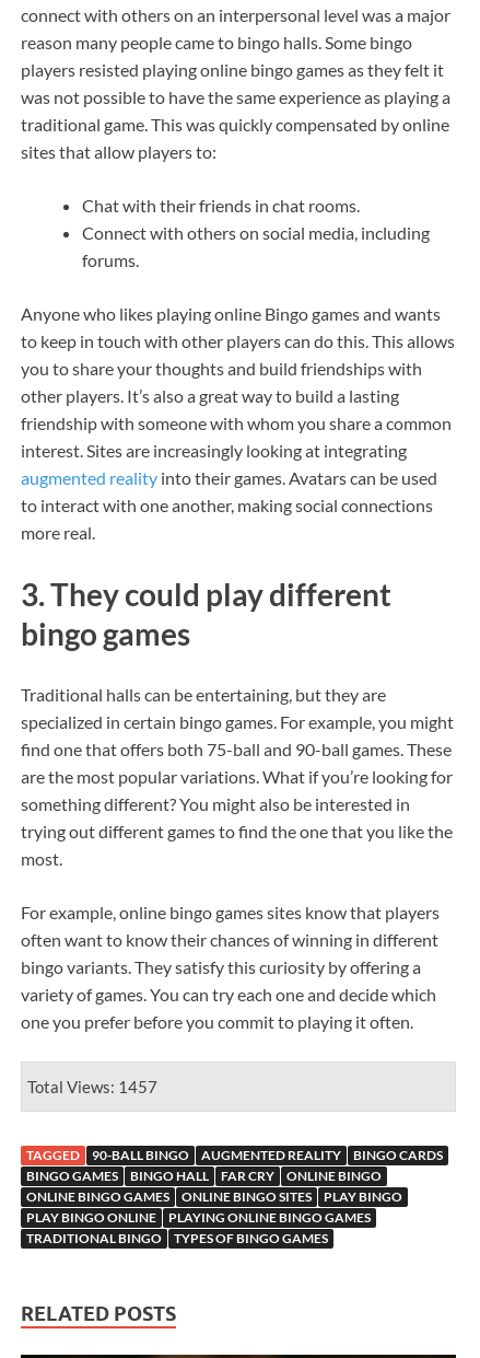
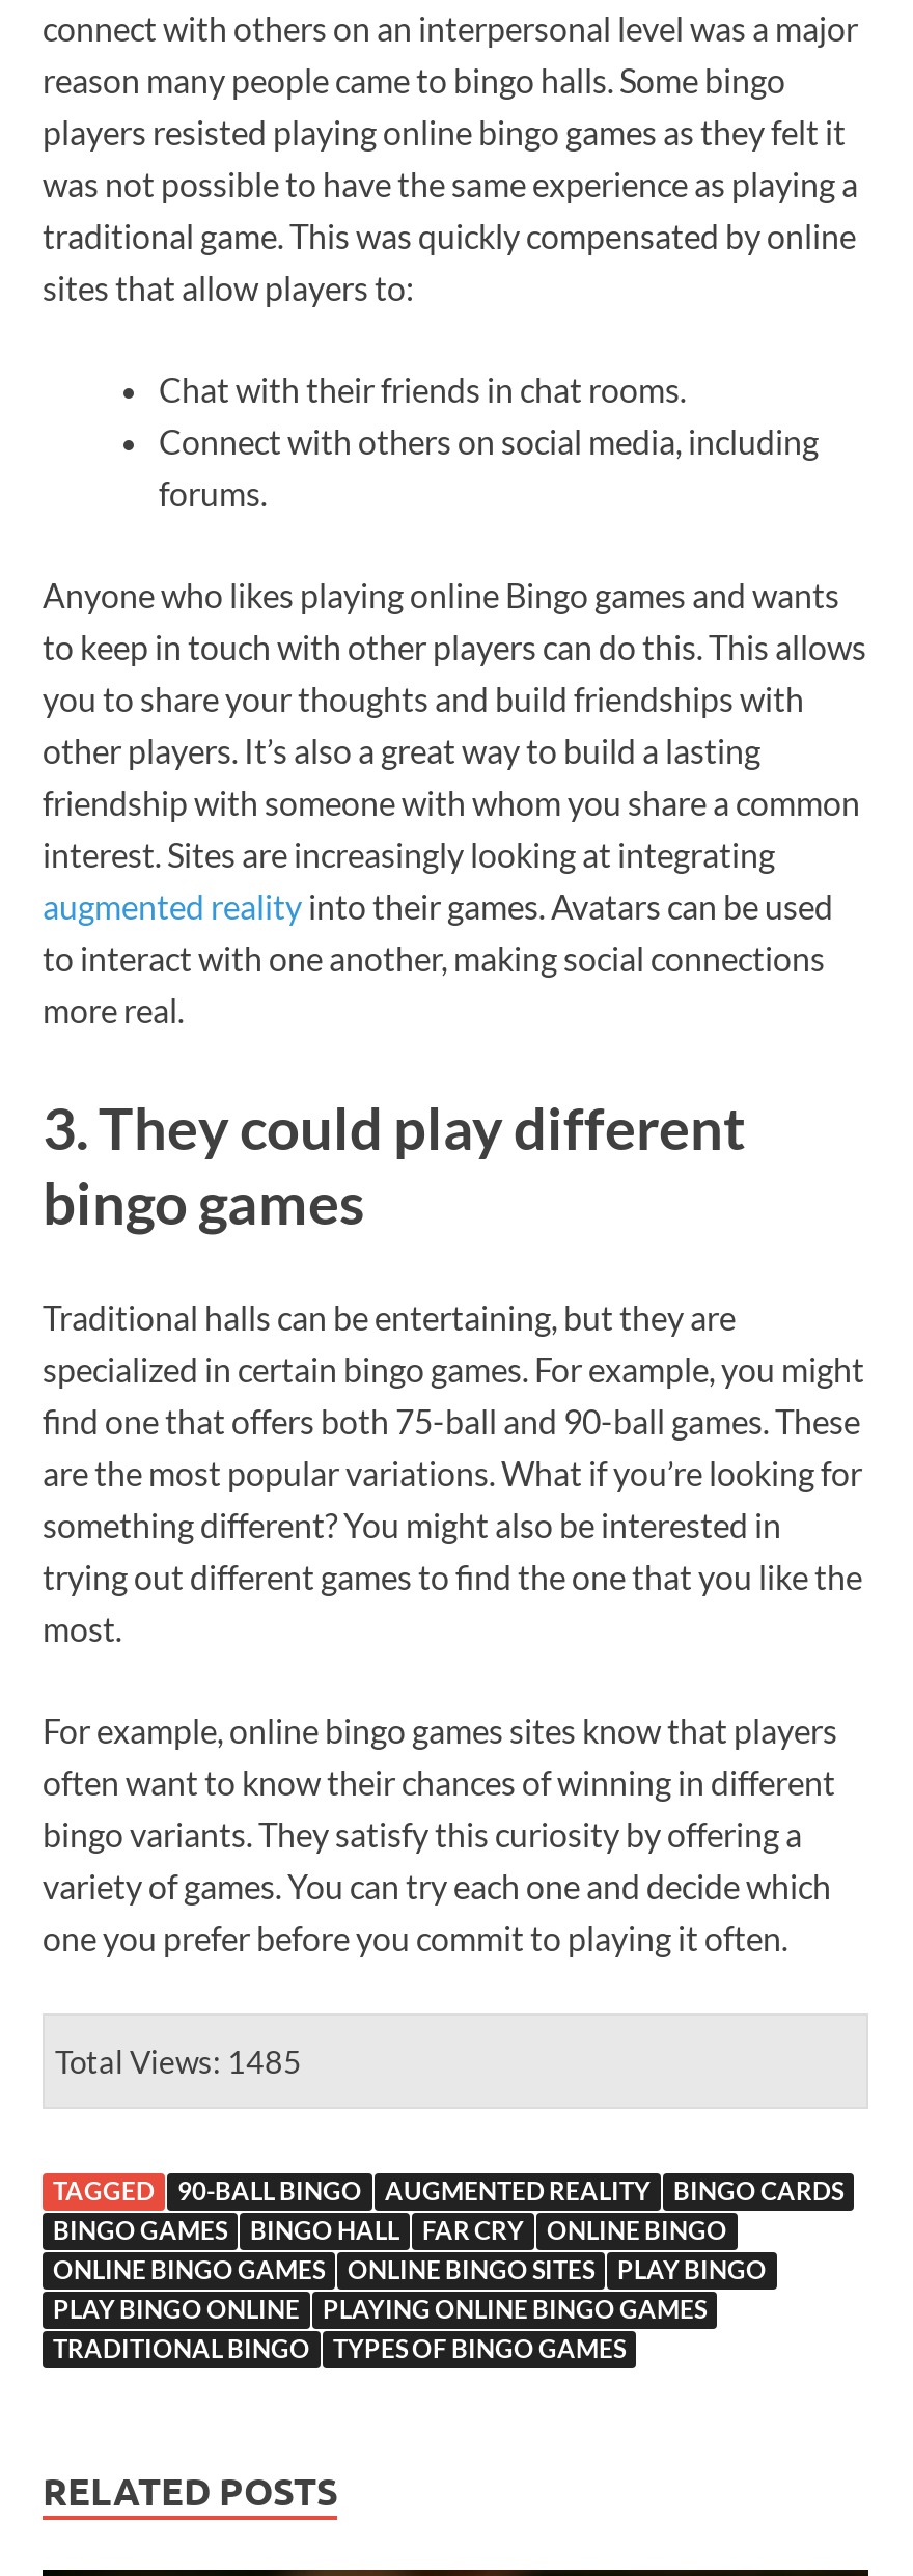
[27,1076,157,1096] Total Views: 1457 -> [55,2042,302,2079] Total Views: 1485

